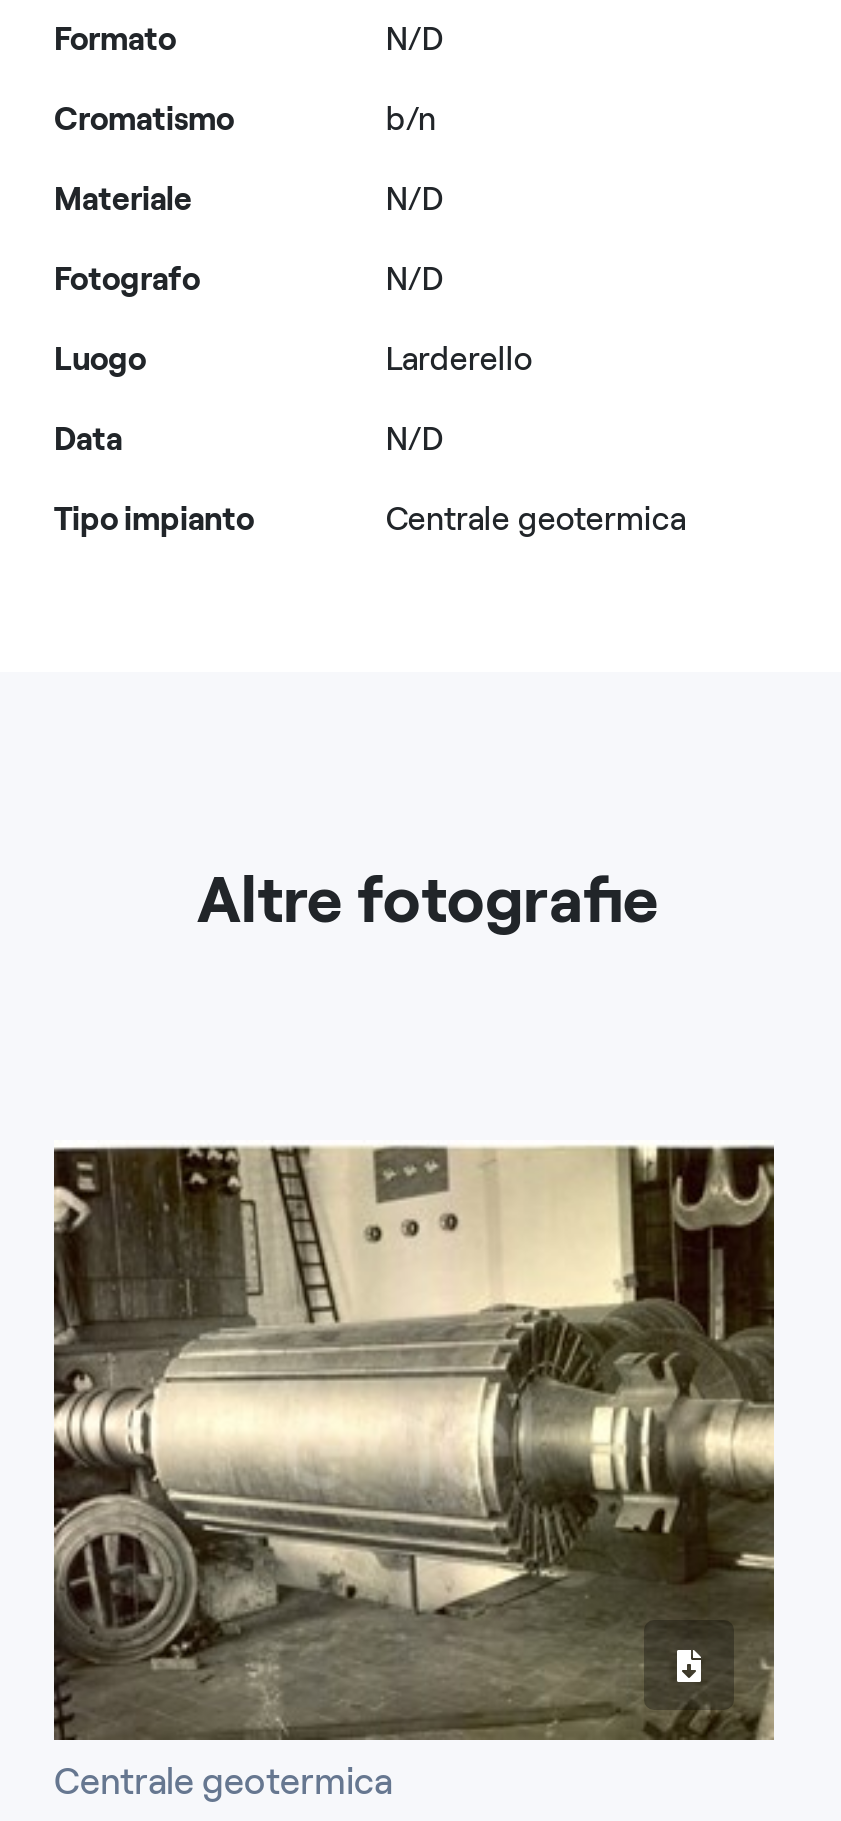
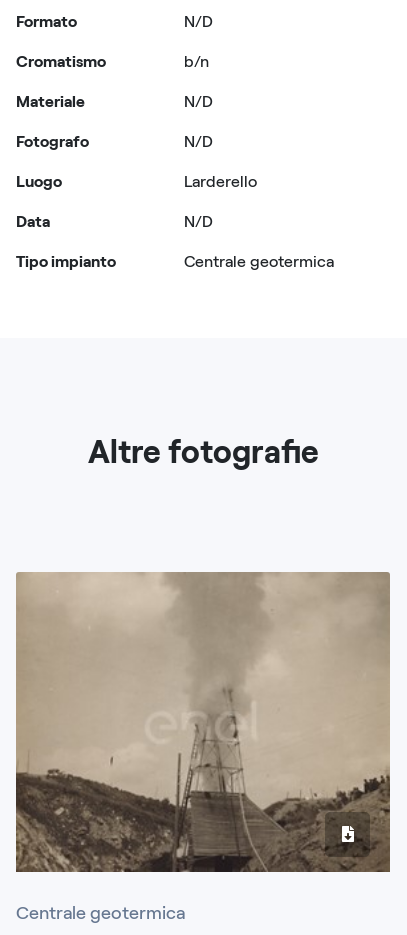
[54,1141,802,1741] [image] -> [15,571,391,873] [image]

